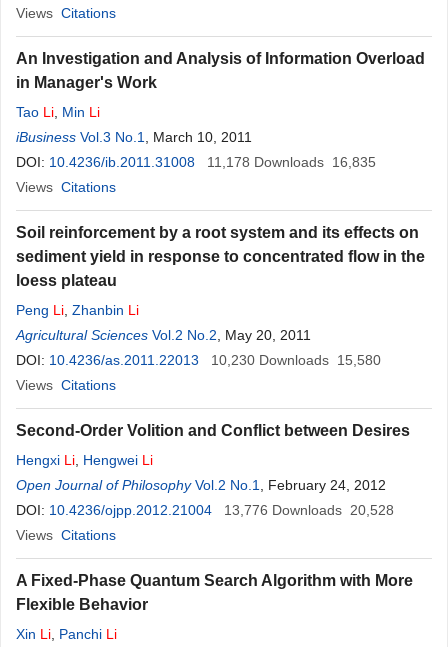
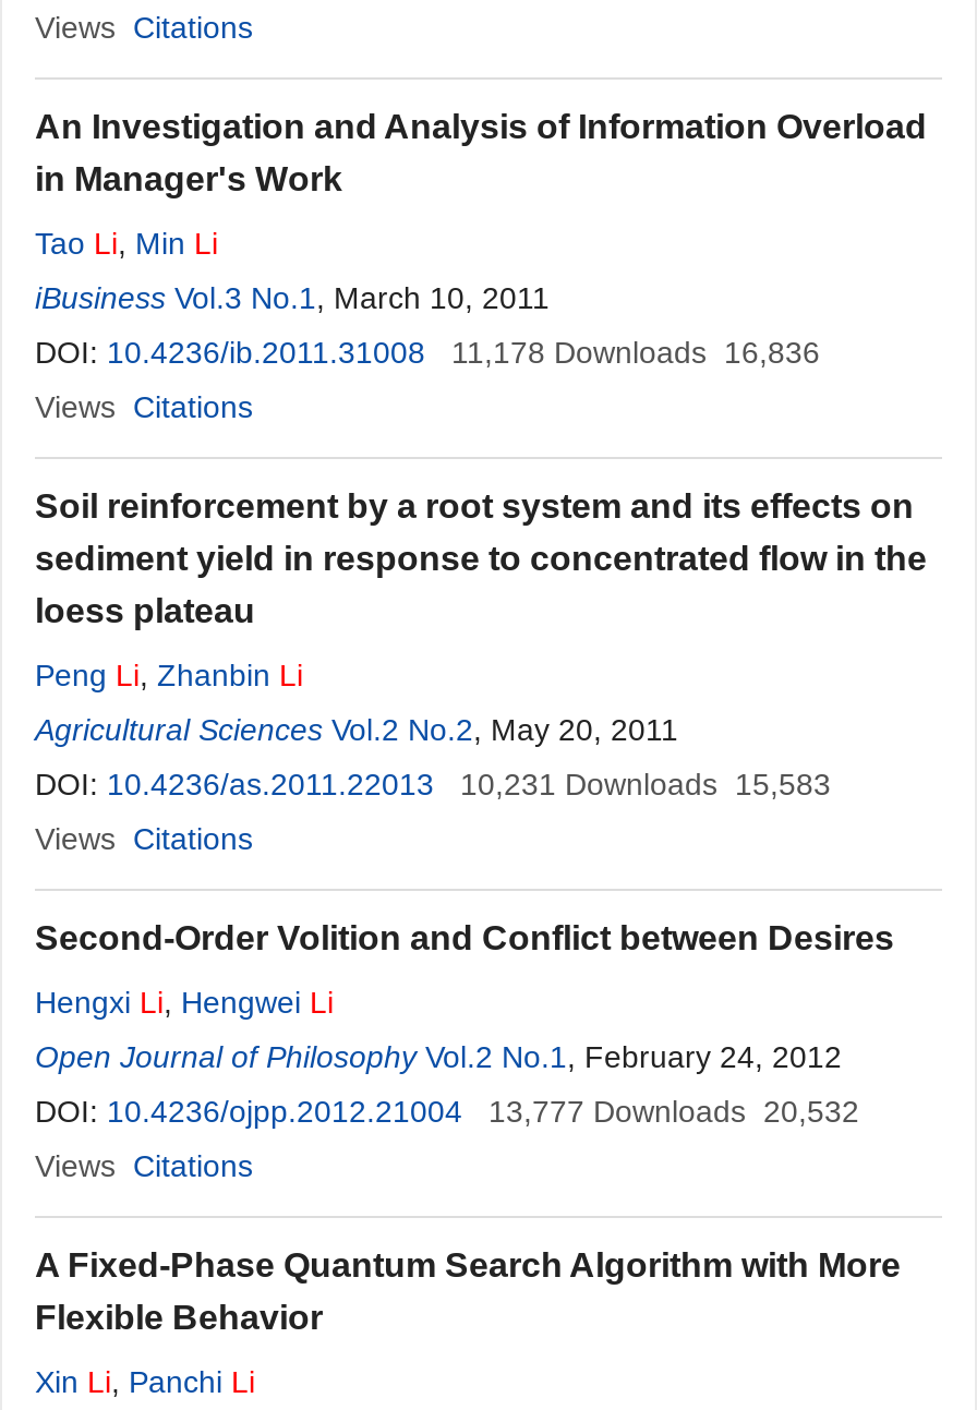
[16,154,376,170] DOI: 10.4236/ib.2011.31008 11,178 Downloads 16,835 -> [35,335,820,370] DOI: 10.4236/ib.2011.31008 11,178 Downloads 16,836
[16,352,381,368] DOI: 10.4236/as.2011.22013 10,230 Downloads 15,580 -> [35,767,831,802] DOI: 10.4236/as.2011.22013 10,231 Downloads 15,583
[16,502,394,518] DOI: 10.4236/ojpp.2012.21004 13,776 Downloads 20,528 -> [35,1094,859,1129] DOI: 10.4236/ojpp.2012.21004 13,777 Downloads 20,532

